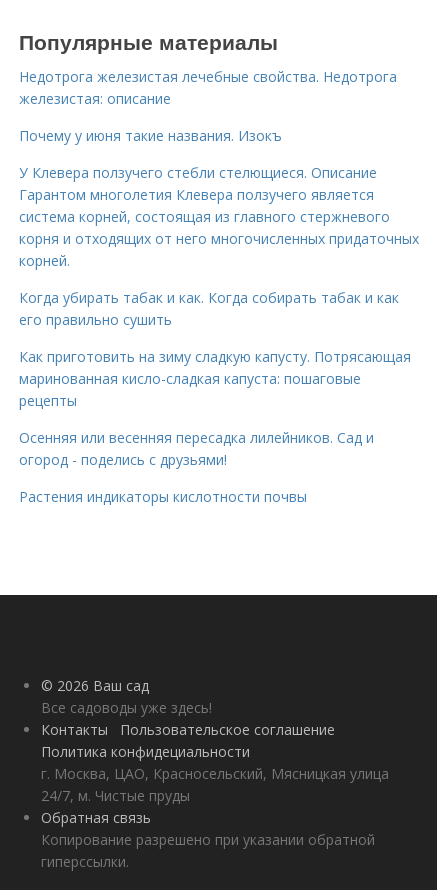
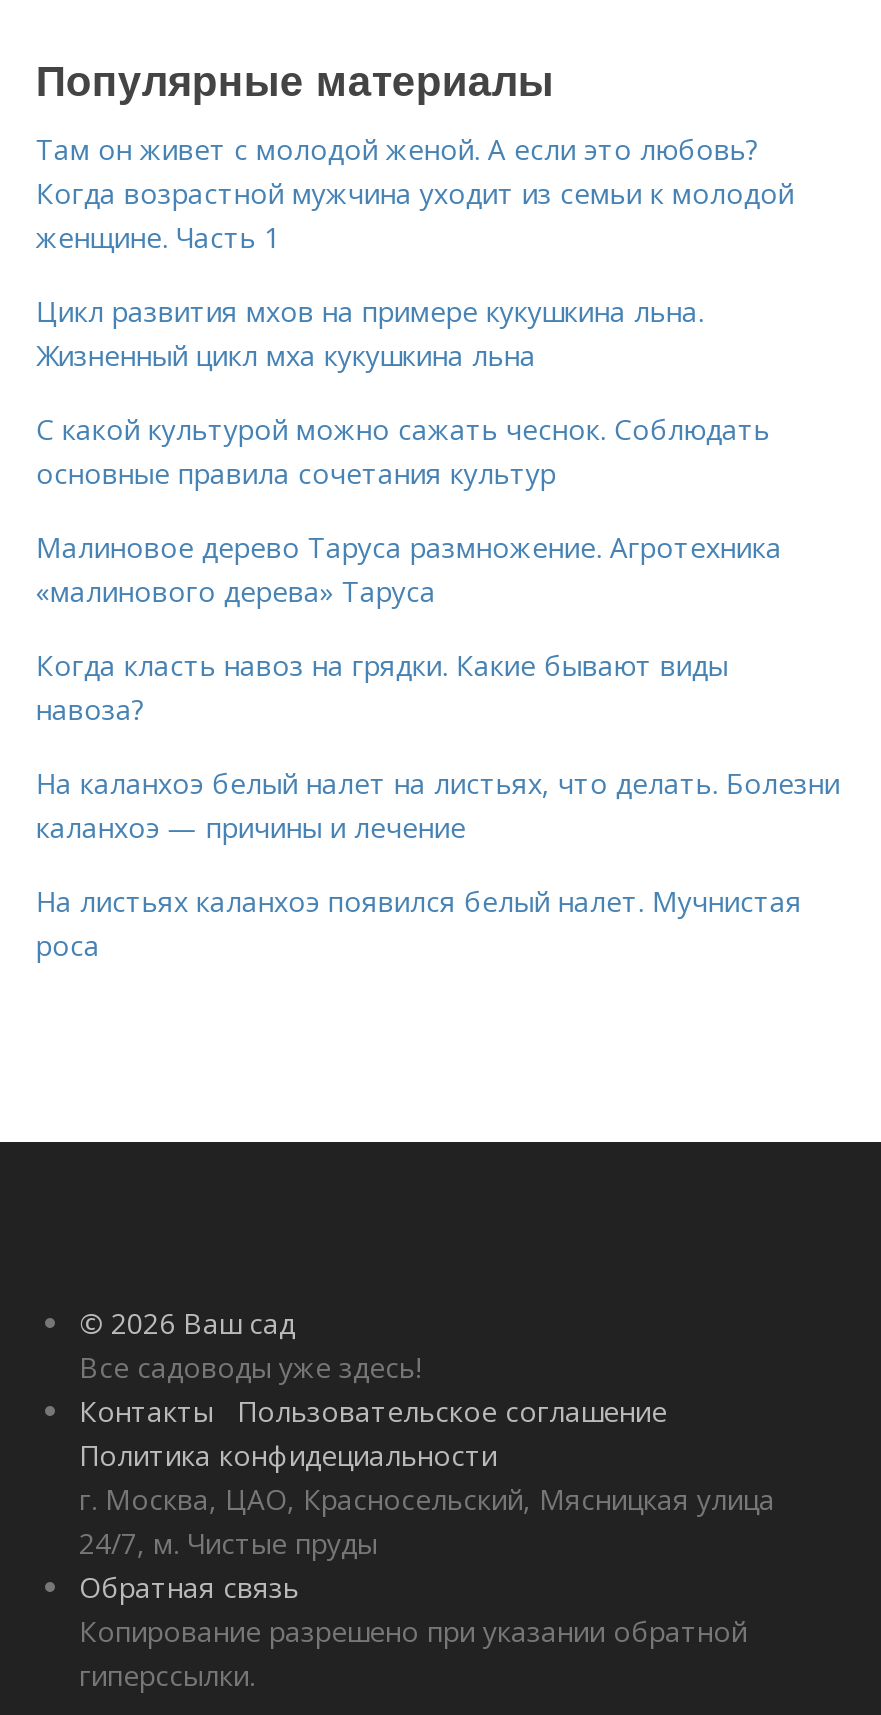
[19,67,397,108] Недотрога железистая лечебные свойства. Недотрога | железистая: описание -> [36,130,794,256] Там он живет с молодой женой. А если это любовь? | Когда возрастной мужчина уходит из семьи к молодой | женщине. Часть 1
[19,126,282,145] Почему у июня такие названия. Изокъ -> [36,292,704,374] Цикл развития мхов на примере кукушкина льна. | Жизненный цикл мха кукушкина льна
[19,163,419,270] У Клевера ползучего стебли стелющиеся. Описание | Гарантом многолетия Клевера ползучего является | система корней, состоящая из главного стержневого | корня и отходящих от него многочисленных придаточных | корней. -> [36,410,770,492] С какой культурой можно сажать чеснок. Соблюдать | основные правила сочетания культур
[19,288,399,329] Когда убирать табак и как. Когда собирать табак и как | его правильно сушить -> [36,528,782,610] Малиновое дерево Таруса размножение. Агротехника | «малинового дерева» Таруса
[19,347,411,410] Как приготовить на зиму сладкую капусту. Потрясающая | маринованная кисло-сладкая капуста: пошаговые | рецепты -> [36,646,728,728] Когда класть навоз на грядки. Какие бывают виды | навоза?
[19,428,374,469] Осенняя или весенняя пересадка лилейников. Сад и | огород - поделись с друзьями! -> [36,764,840,846] На каланхоэ белый налет на листьях, что делать. Болезни | каланхоэ — причины и лечение
[19,487,307,506] Растения индикаторы кислотности почвы -> [36,882,802,964] На листьях каланхоэ появился белый налет. Мучнистая | роса

